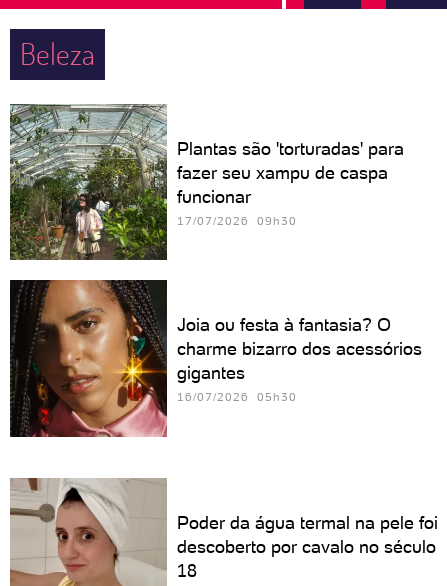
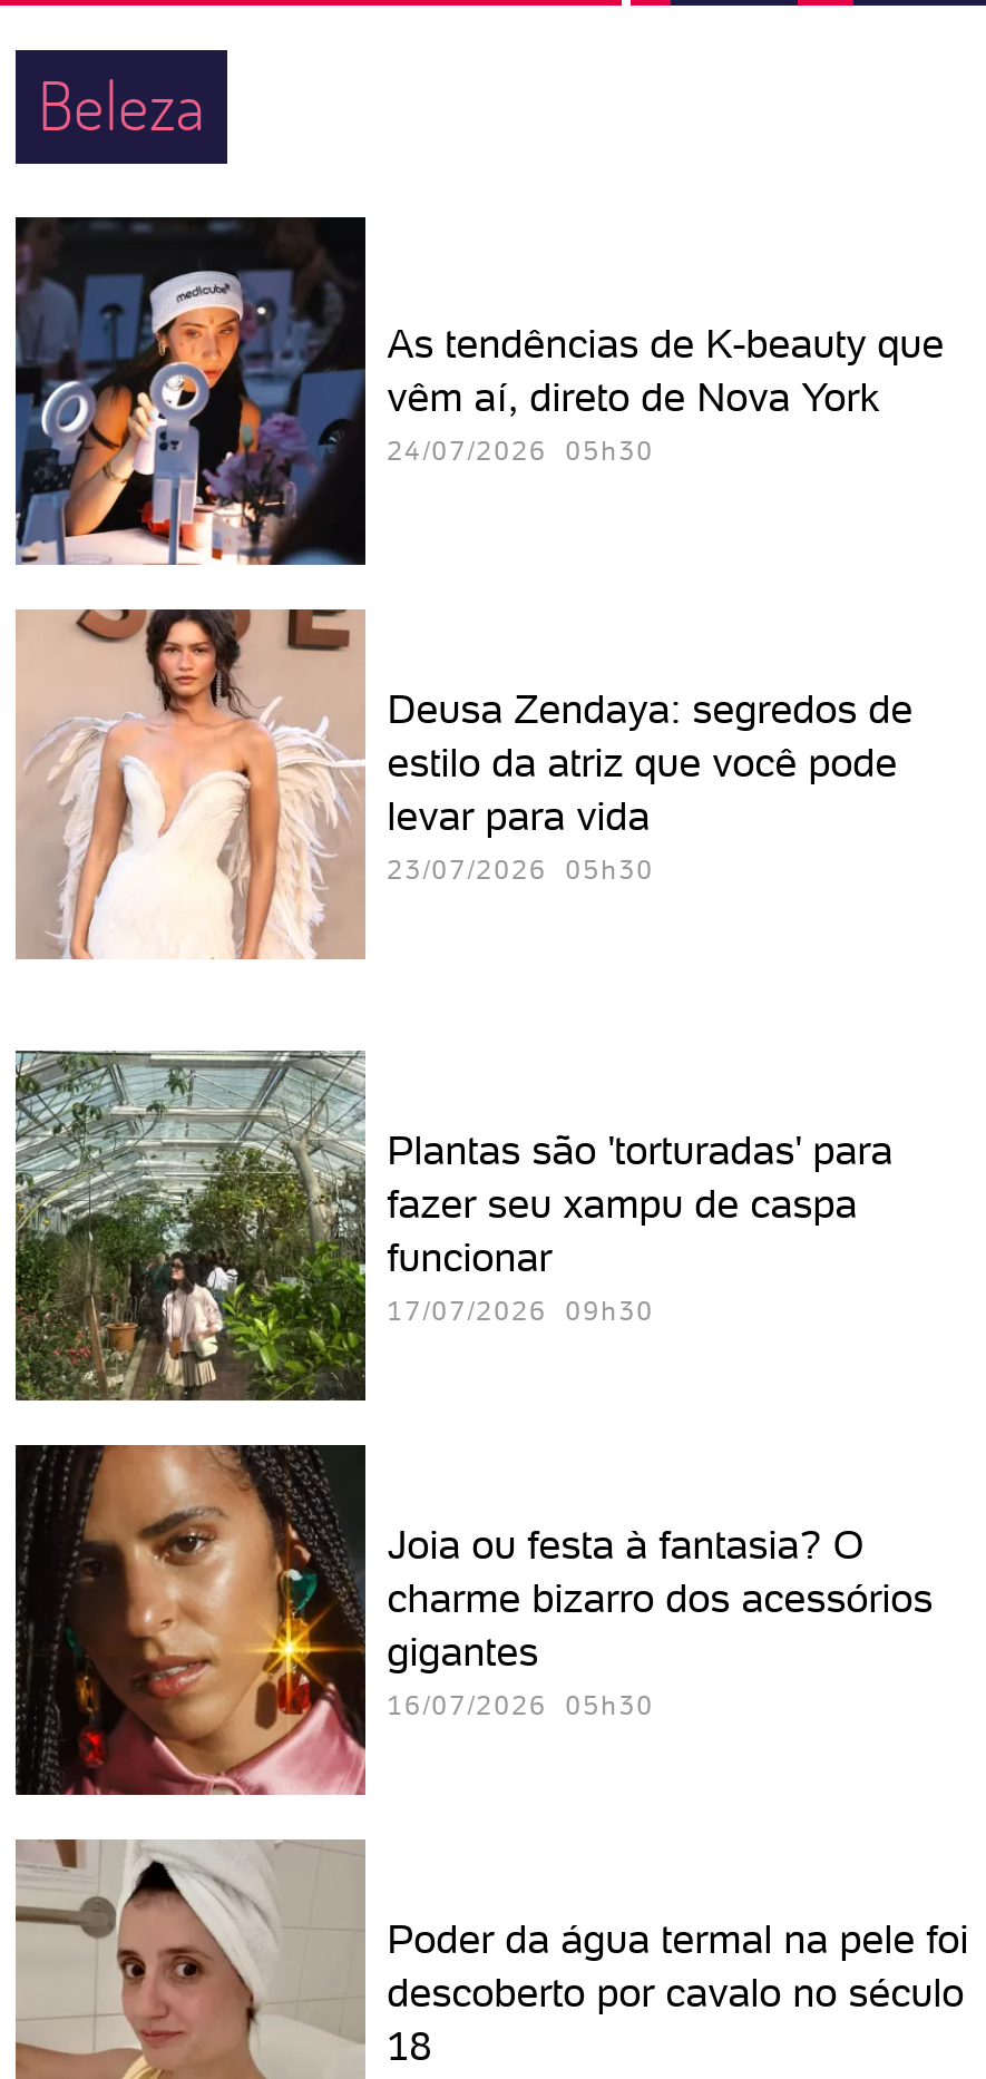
none -> [13,215,944,567] [image] | As tendências de K-beauty que | vêm aí, direto de Nova York | 24/07/2026 05h30
none -> [16,607,913,962] [image] | Deusa Zendaya: segredos de | estilo da atriz que você pode | levar para vida | 23/07/2026 05h30
moved [8,103,422,404] -> [11,1048,933,1721]: [image] | Plantas são 'torturadas' para | fazer seu xampu de caspa | ... | gigantes | 16/07/2026 05h30

